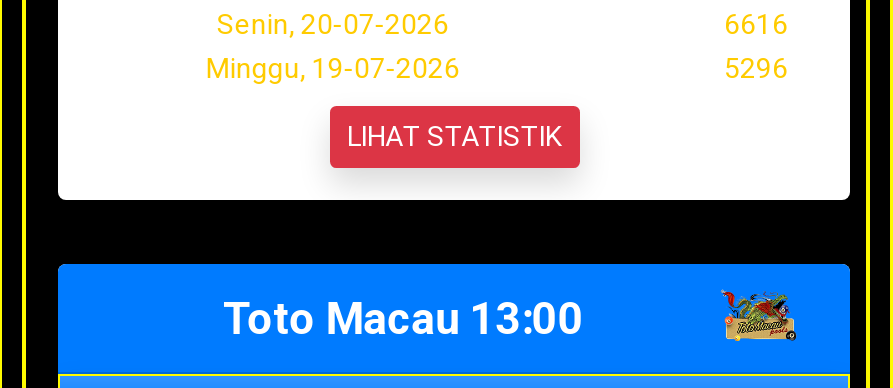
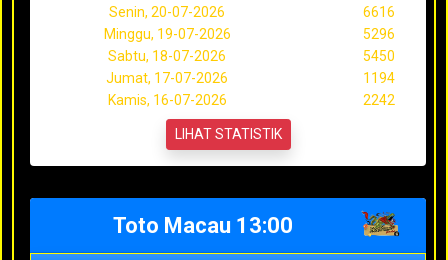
none -> [106,48,395,108] Sabtu, 18-07-2026 | 5450 | Jumat, 17-07-2026 | 1194 | Kamis, 16-07-2026 | 2242

